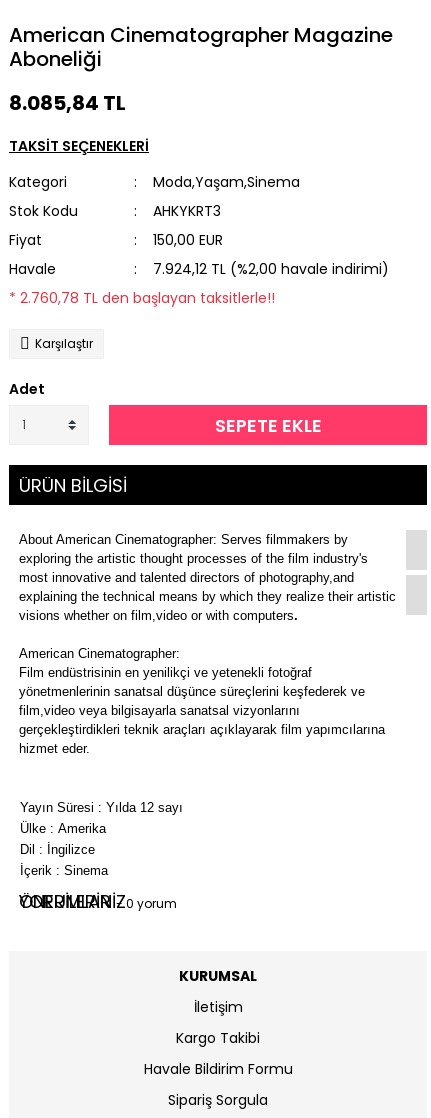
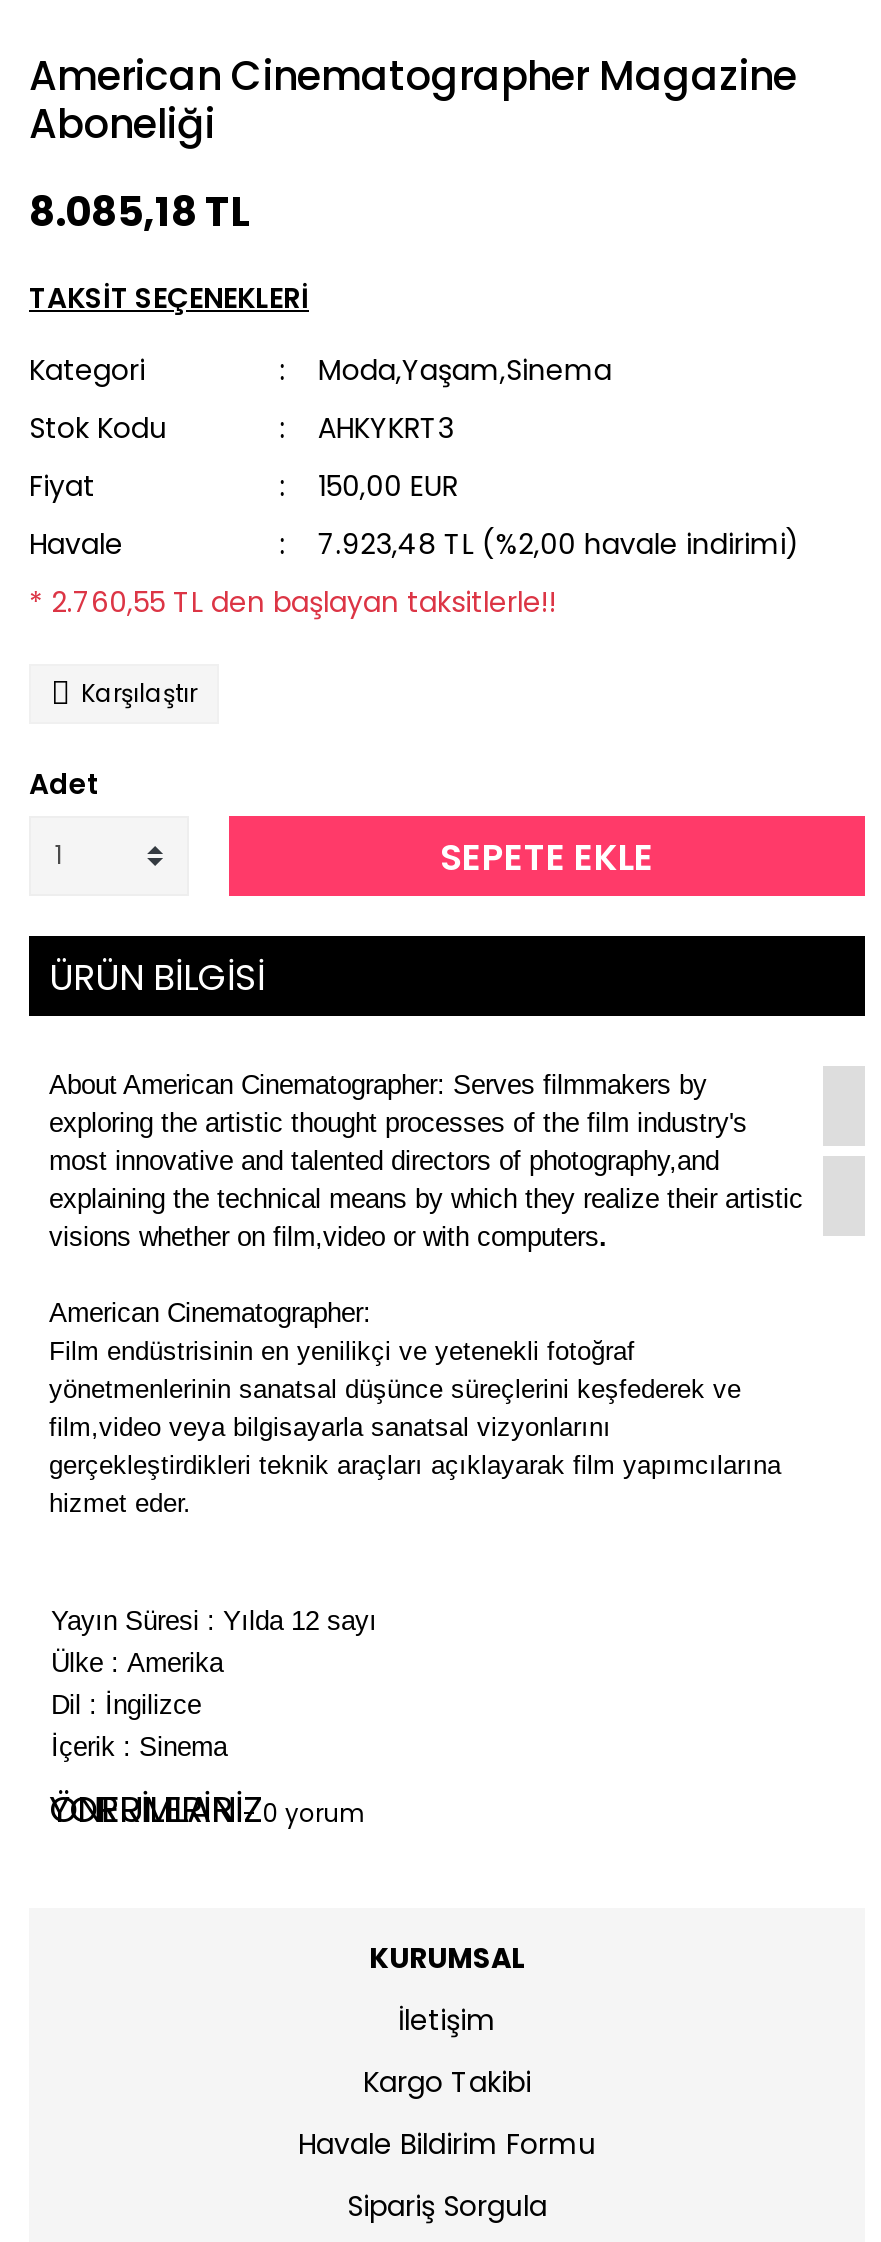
[9,89,126,117] 8.085,84 TL -> [29,184,251,240] 8.085,18 TL
[153,259,389,279] 7.924,12 TL (%2,00 havale indirimi) -> [318,524,800,564] 7.923,48 TL (%2,00 havale indirimi)
[9,288,275,308] * 2.760,78 TL den başlayan taksitlerle!! -> [29,582,557,622] * 2.760,55 TL den başlayan taksitlerle!!

